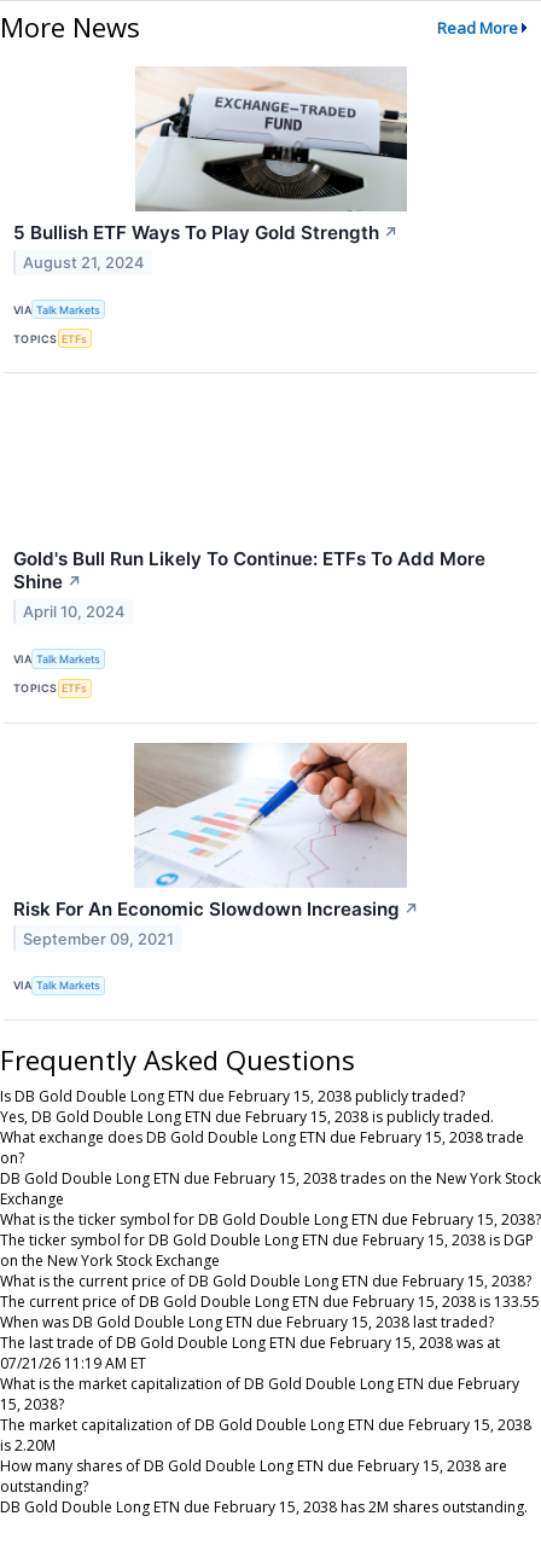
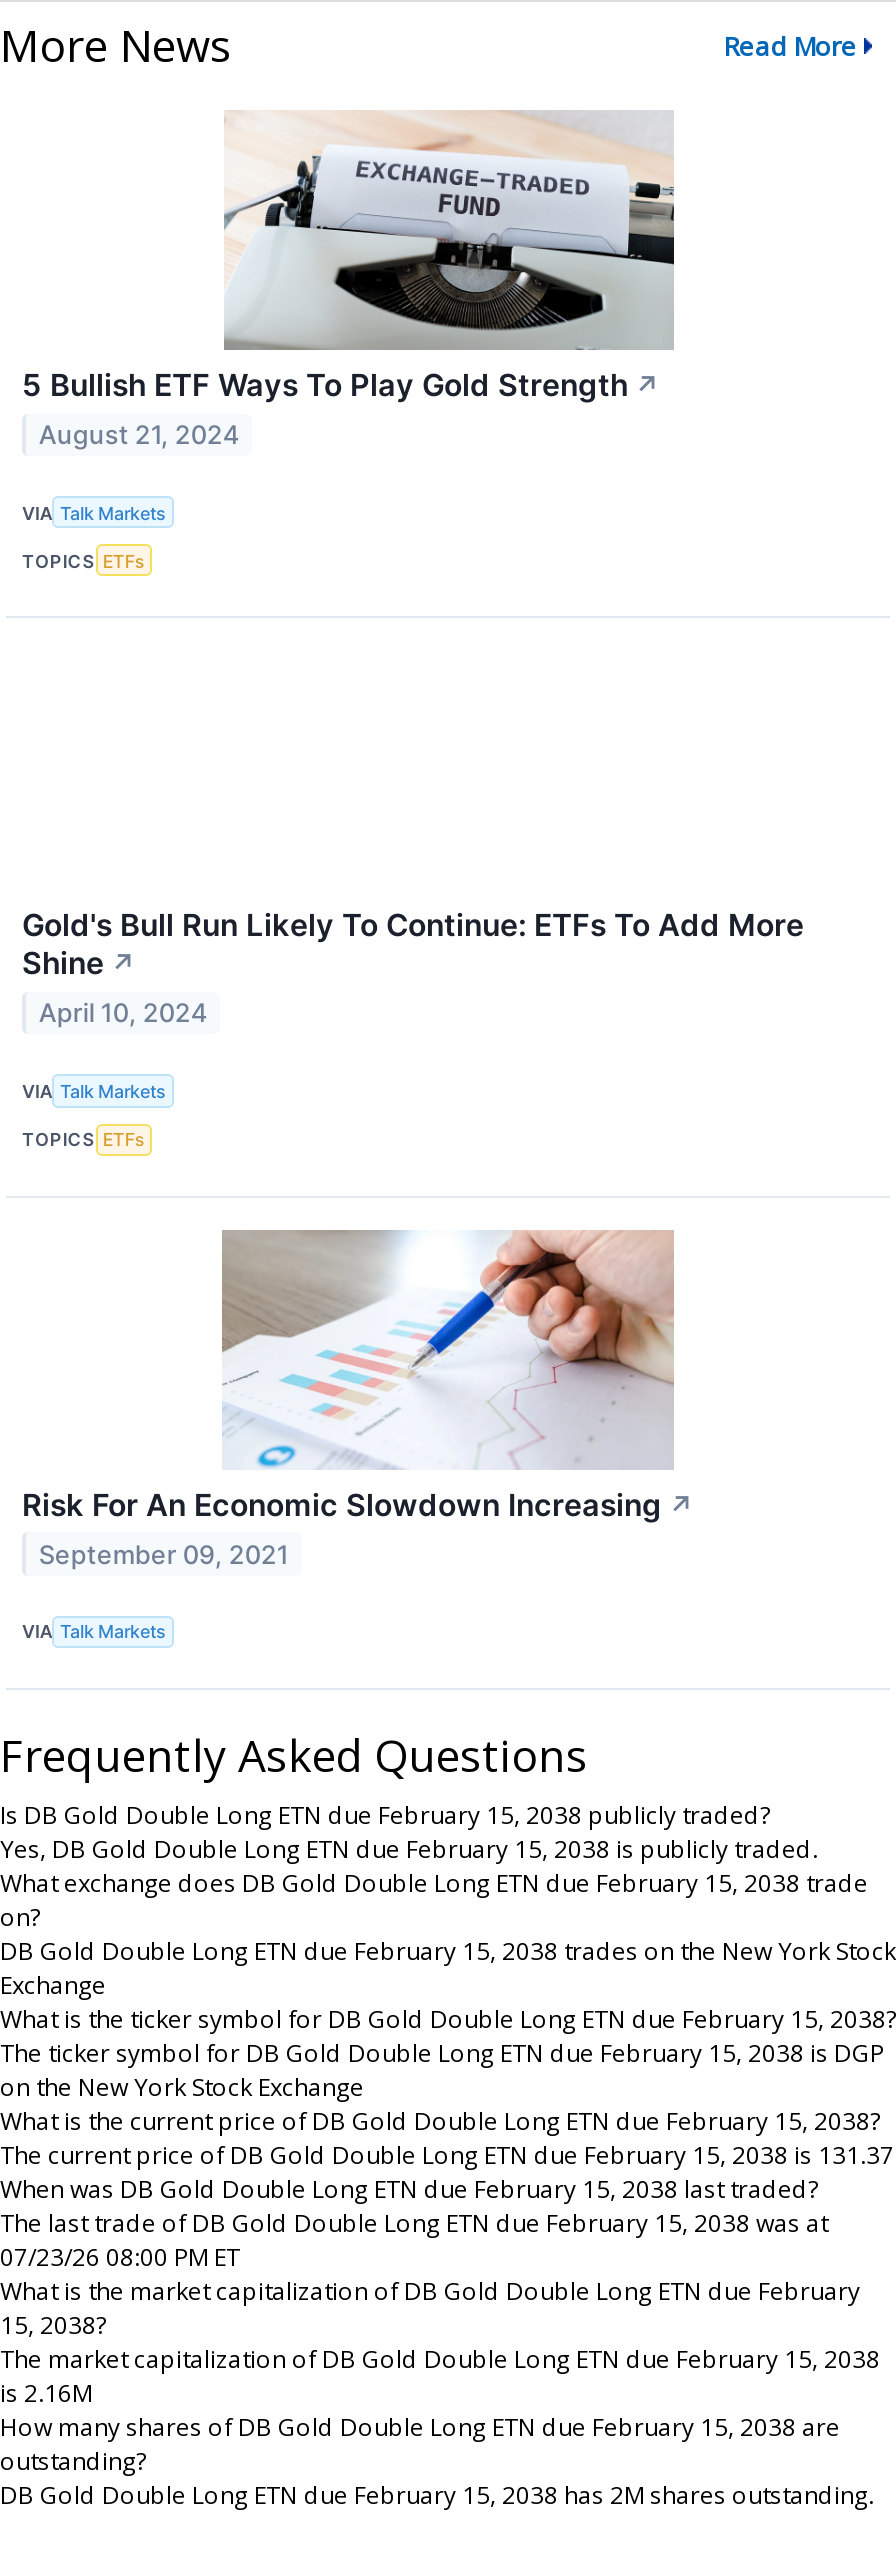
[0,1291,540,1312] The current price of DB Gold Double Long ETN due February 15, 2038 is 133.55 -> [0,2138,894,2172] The current price of DB Gold Double Long ETN due February 15, 2038 is 131.37
[0,1353,146,1373] 07/21/26 11:19 AM ET -> [0,2240,240,2274] 07/23/26 08:00 PM ET
[0,1435,56,1455] is 2.20M -> [0,2376,92,2410] is 2.16M

